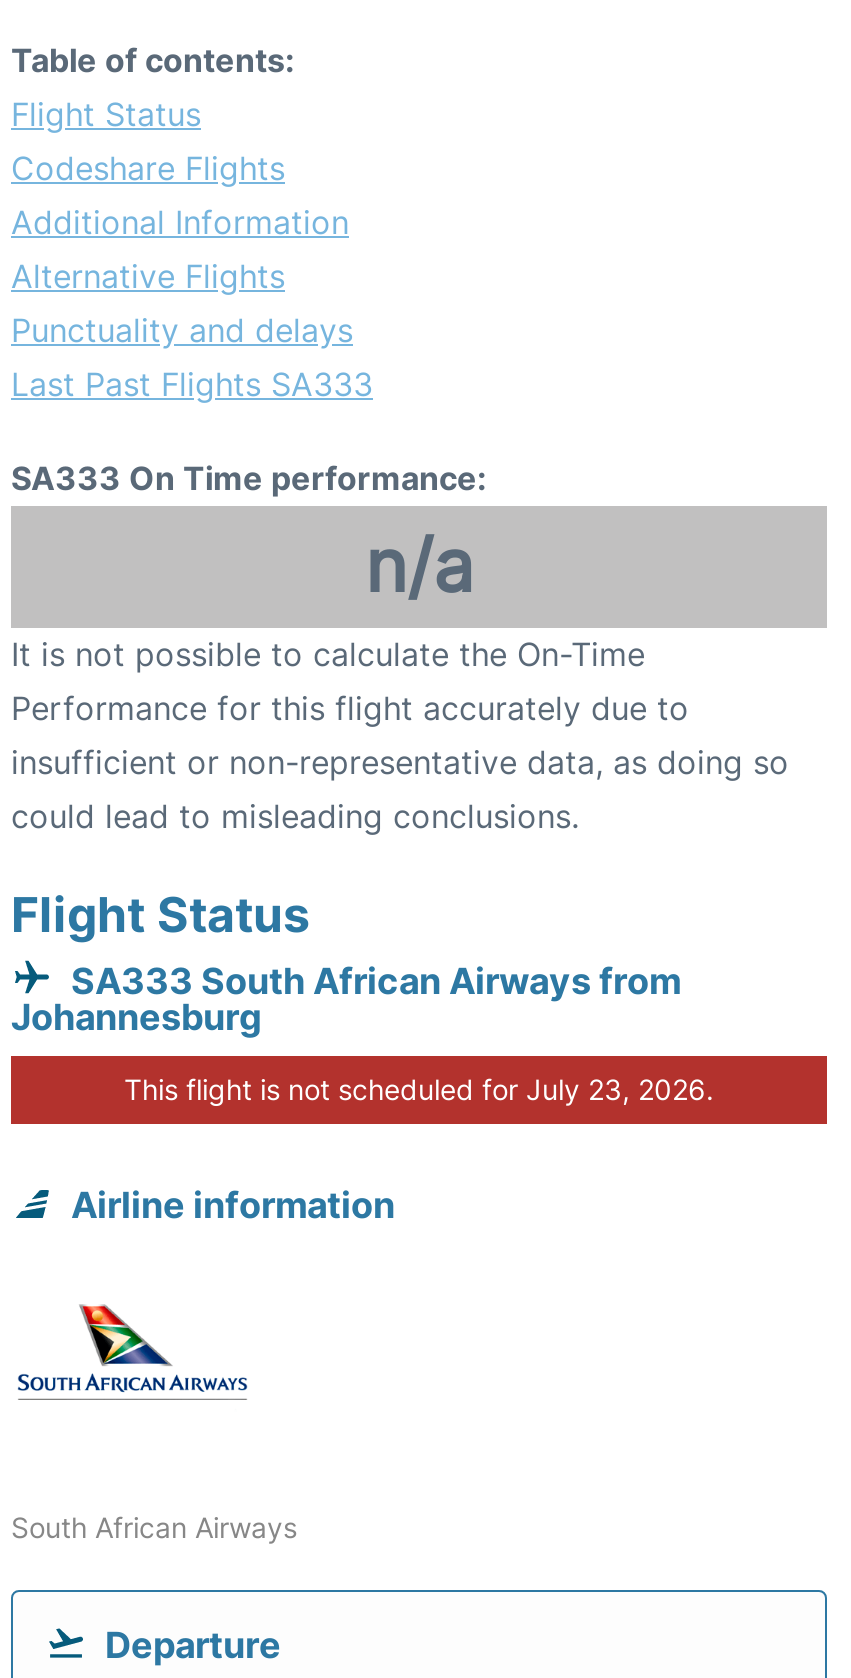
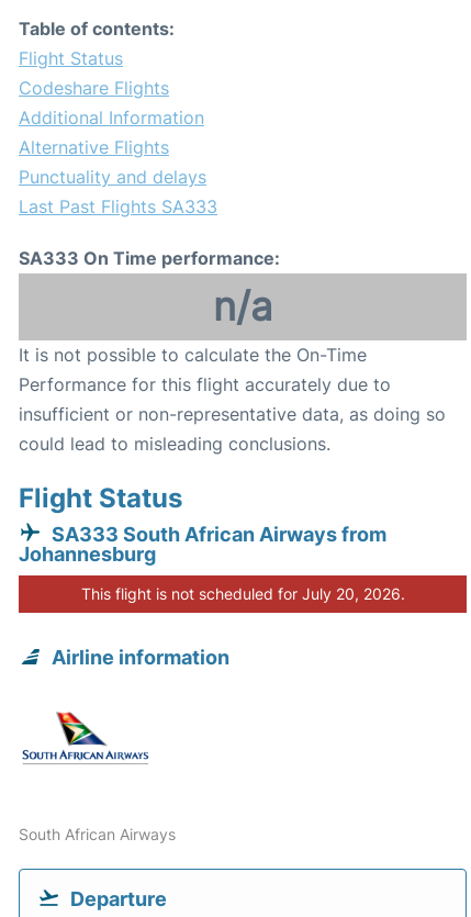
[124,1072,714,1106] This flight is not scheduled for July 23, 2026. -> [81,584,405,603] This flight is not scheduled for July 20, 2026.

